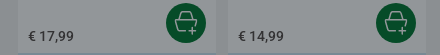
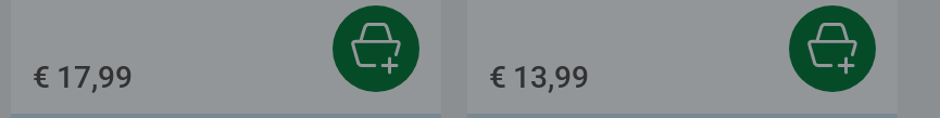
[238,28,284,44] € 14,99 -> [489,59,589,94] € 13,99

